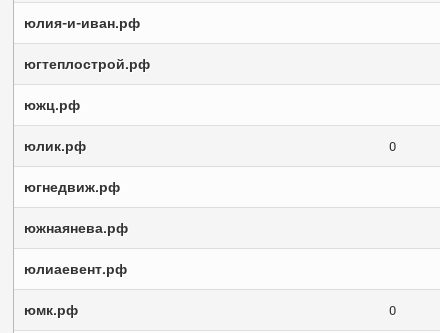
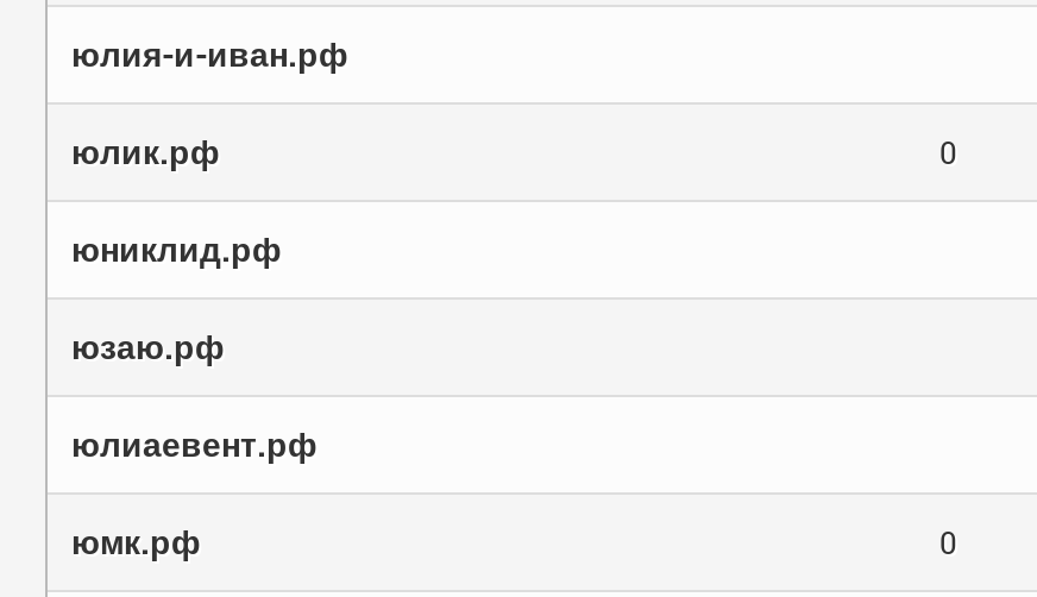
[24,54,150,114] югтеплострой.рф | южц.рф -> none
[24,177,120,196] югнедвиж.рф -> [71,226,281,271] юниклид.рф
[24,218,128,237] южнаянева.рф -> [71,323,224,369] юзаю.рф

